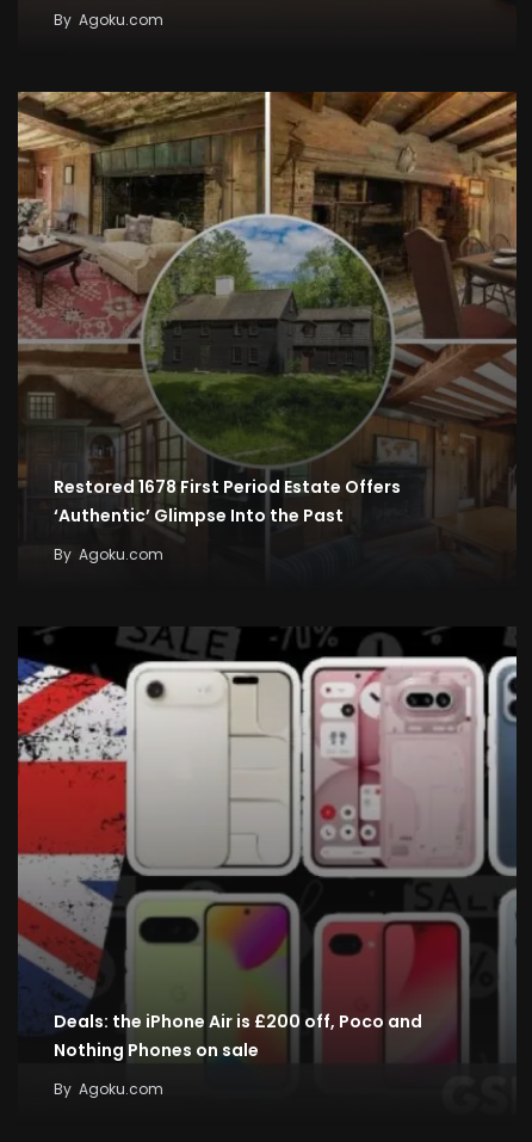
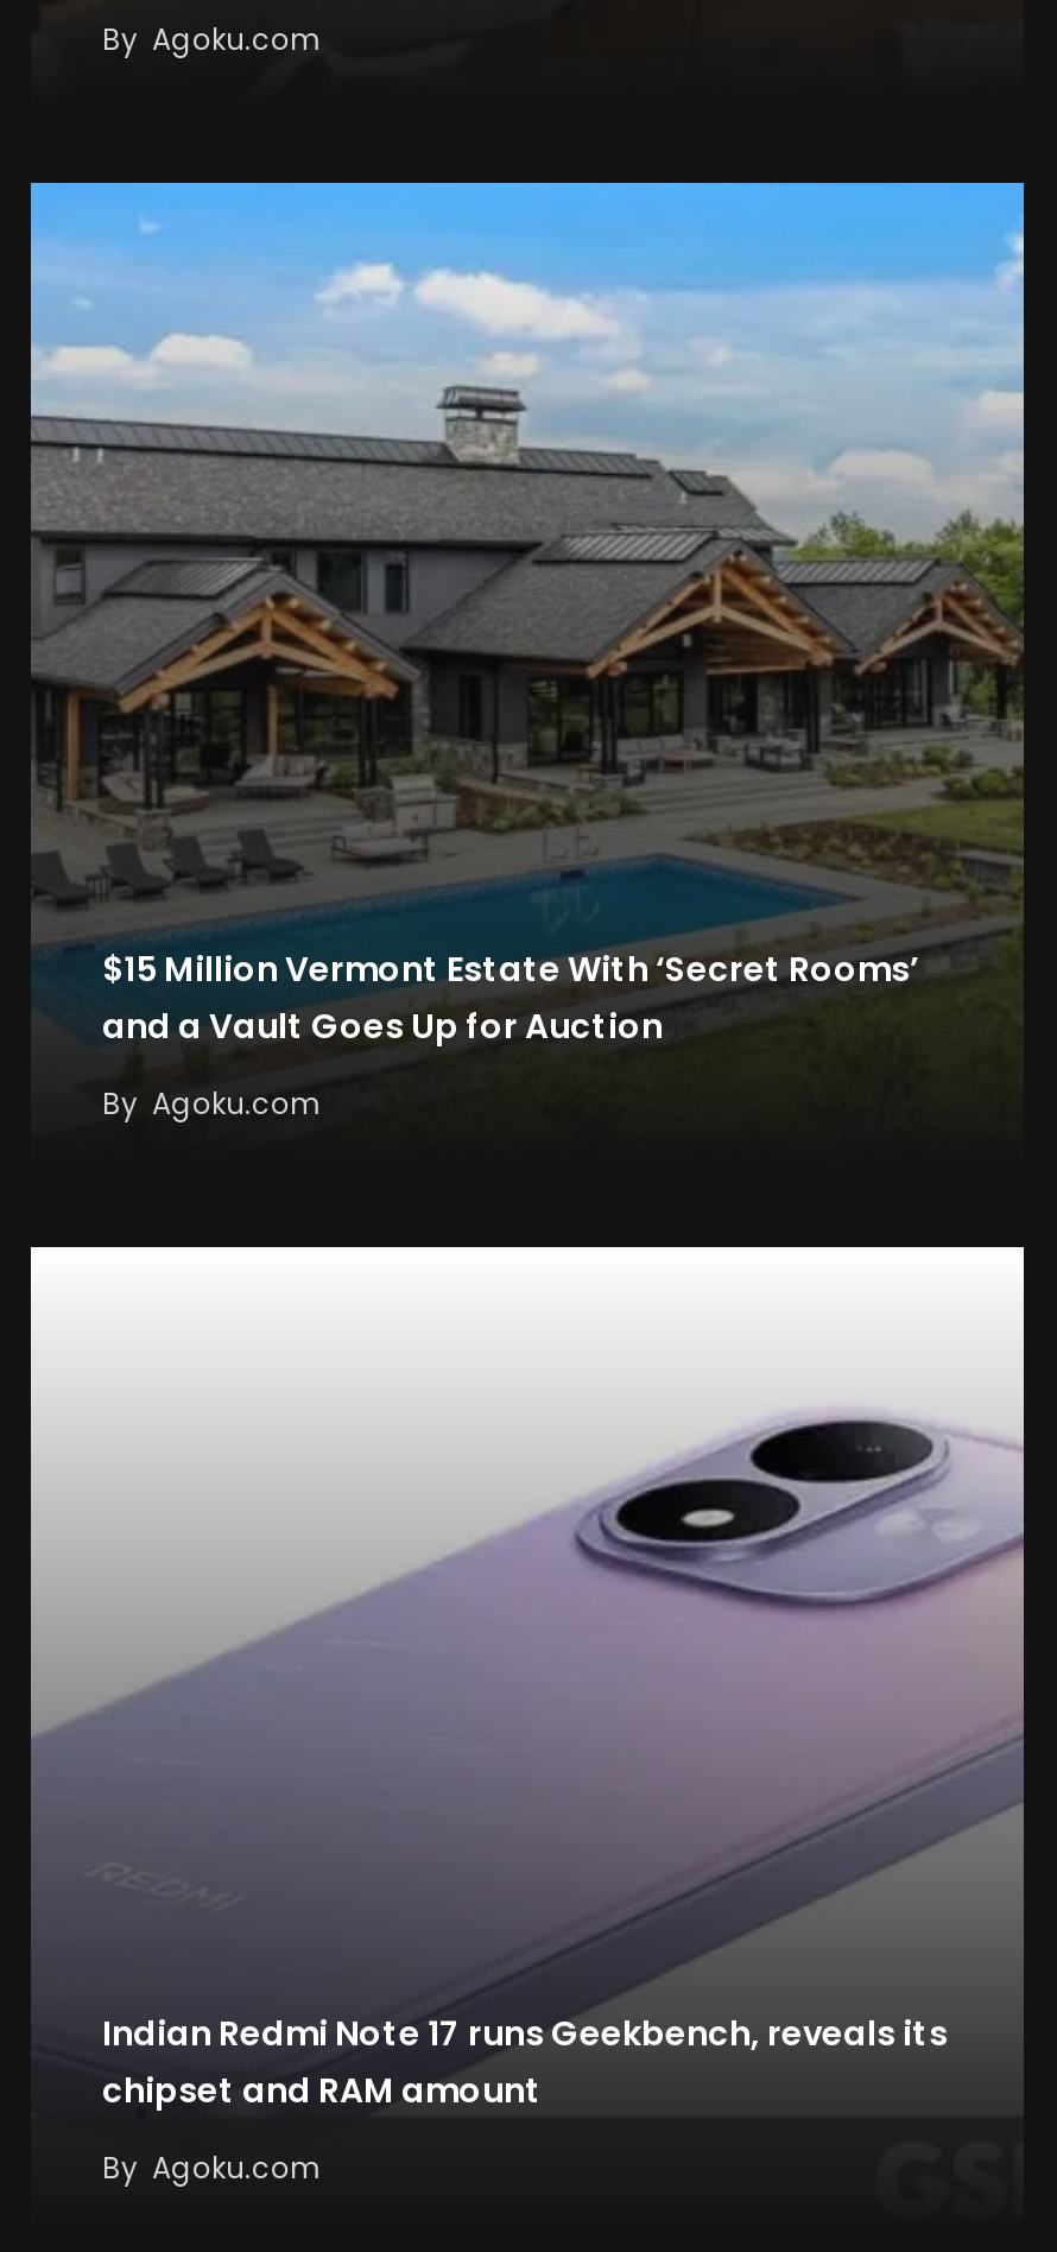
[17,91,518,527] [image] | Restored 1678 First Period Estate Offers | ‘Authentic’ Glimpse Into the Past -> [29,181,1026,1050] [image] | $15 Million Vermont Estate With ‘Secret Rooms’ | and a Vault Goes Up for Auction
[17,626,518,1062] [image] | Deals: the iPhone Air is £200 off, Poco and | Nothing Phones on sale -> [29,1245,1026,2114] [image] | Indian Redmi Note 17 runs Geekbench, reveals its | chipset and RAM amount

